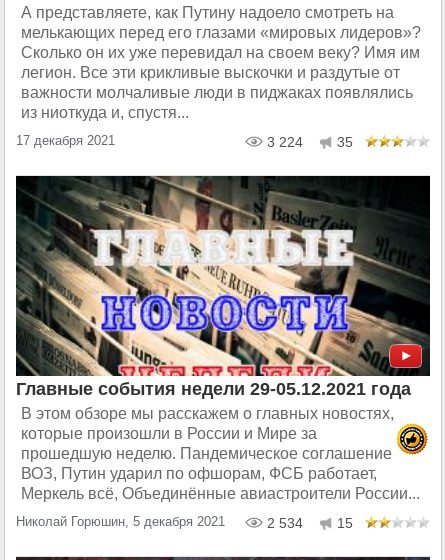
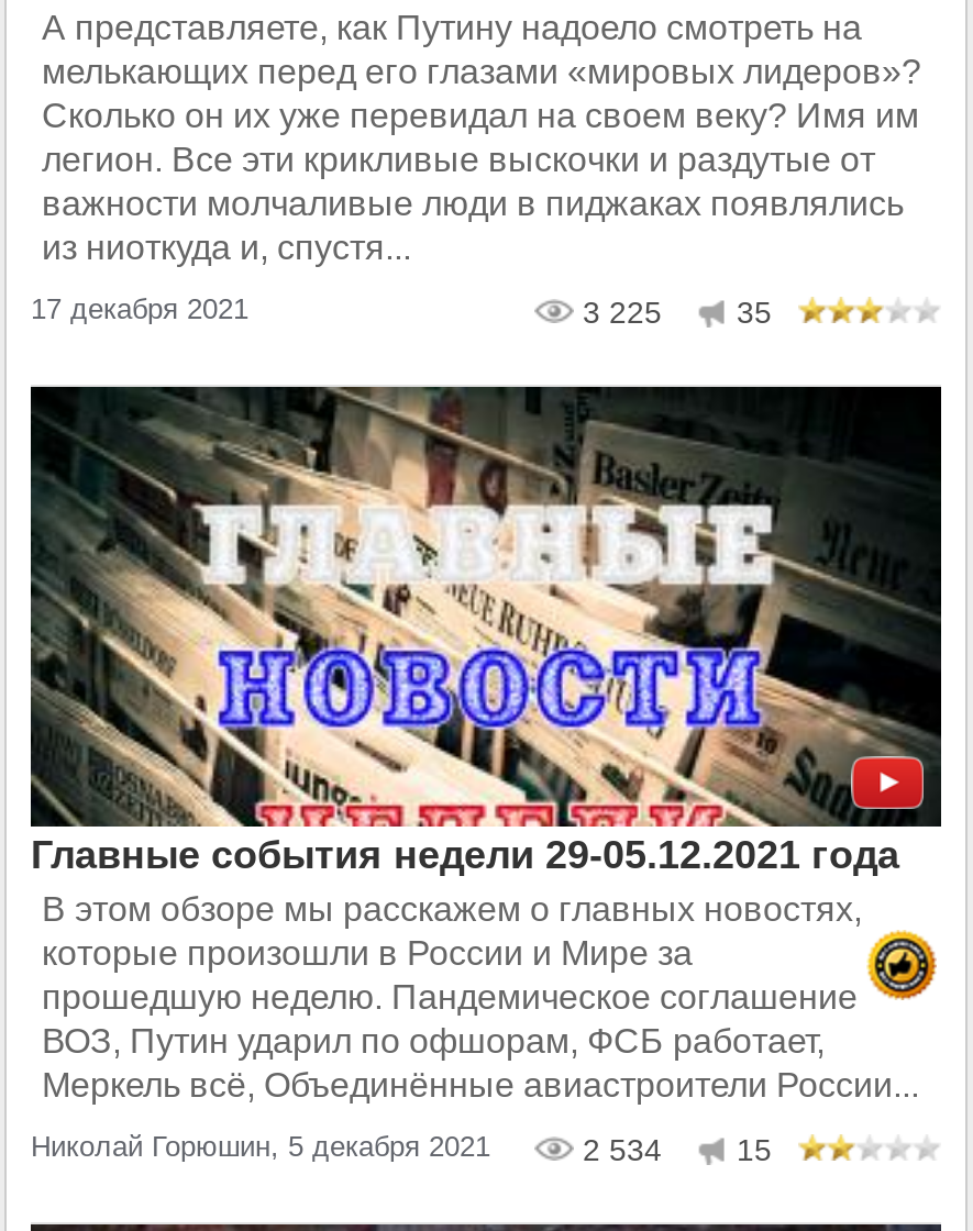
[263,134,353,150] 3 224 35 -> [574,295,772,330] 3 225 35

